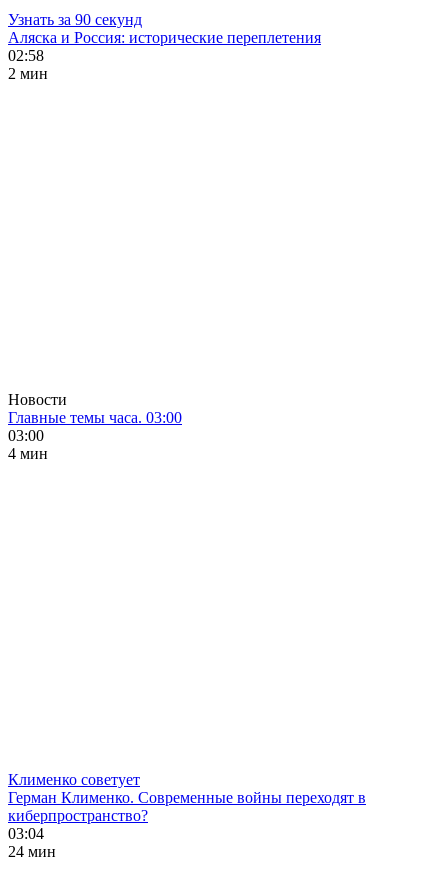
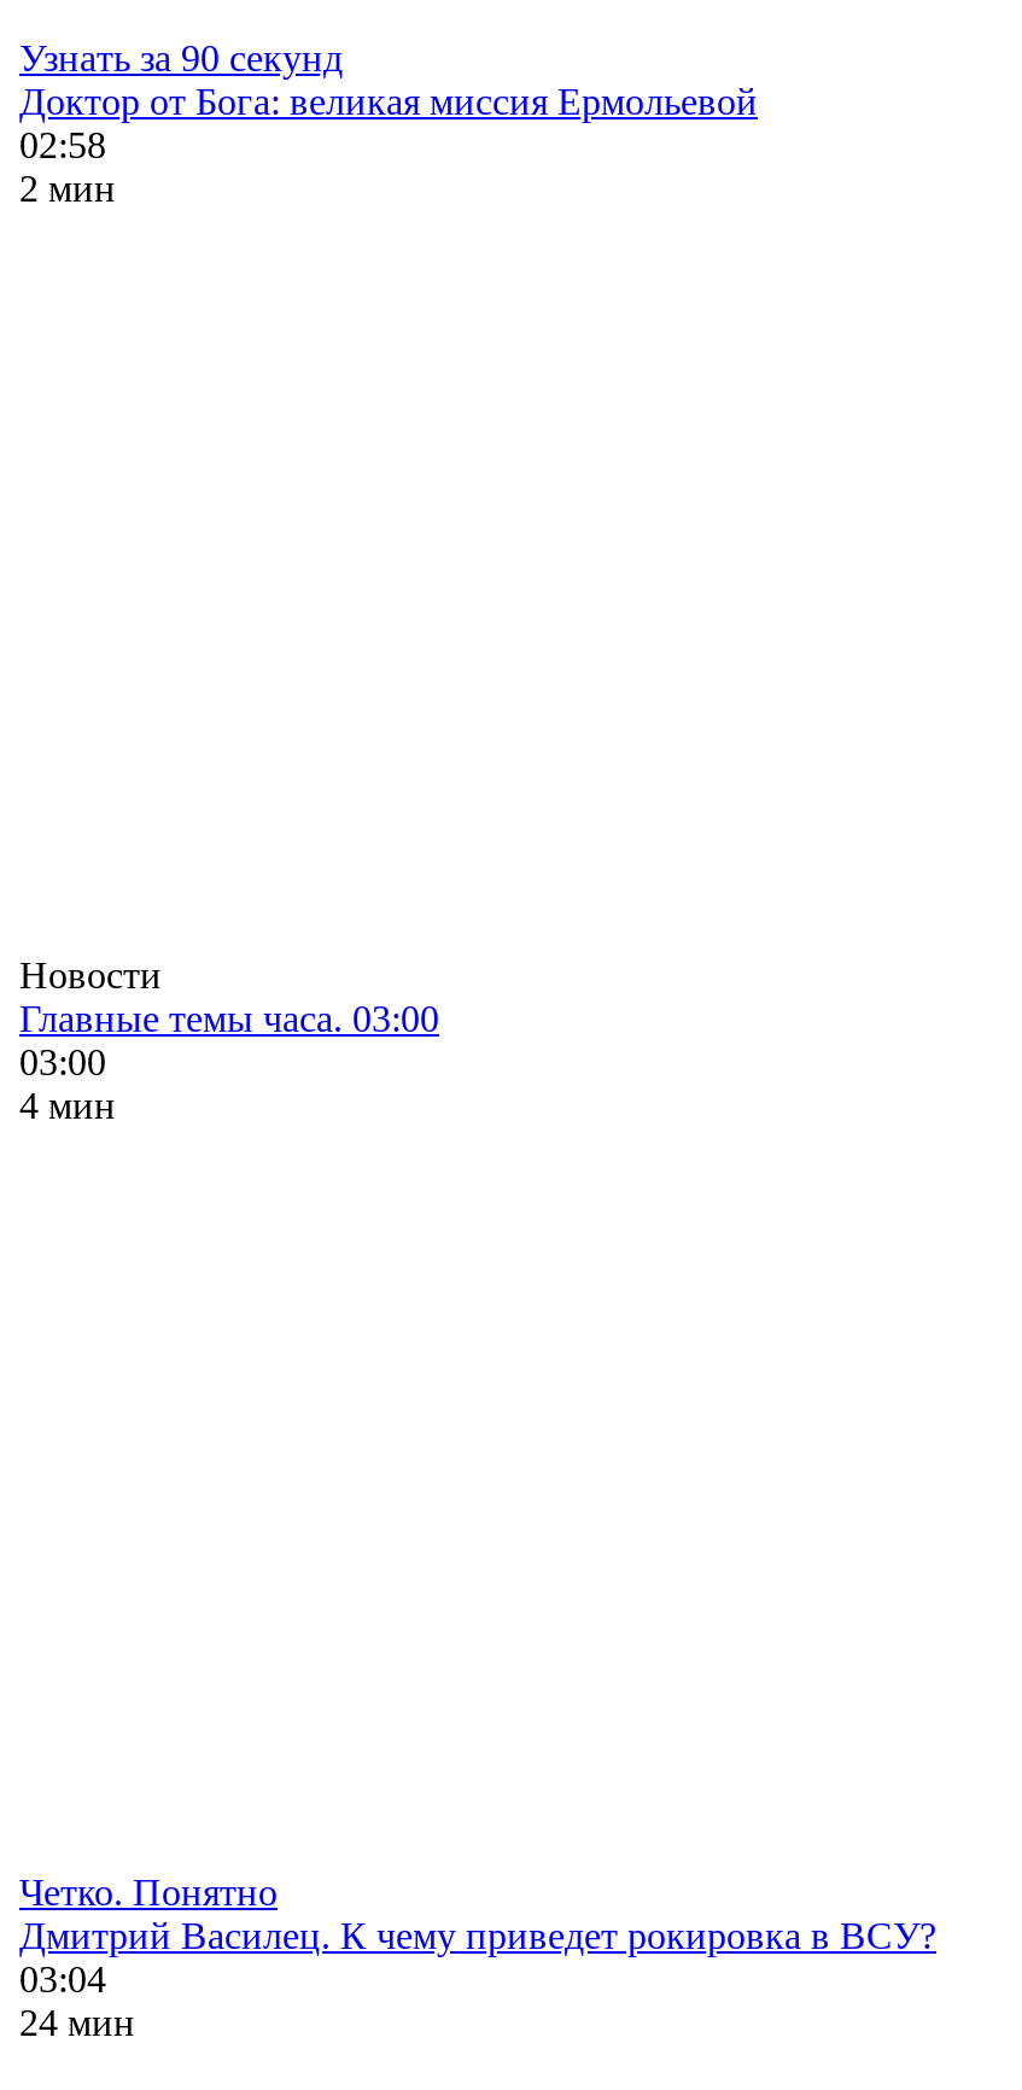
[8,29,321,46] Аляска и Россия: исторические переплетения -> [19,81,758,122] Доктор от Бога: великая миссия Ермольевой
[8,771,366,824] Клименко советует | Герман Клименко. Современные войны переходят в | киберпространство? -> [19,1872,936,1956] Четко. Понятно | Дмитрий Василец. К чему приведет рокировка в ВСУ?

